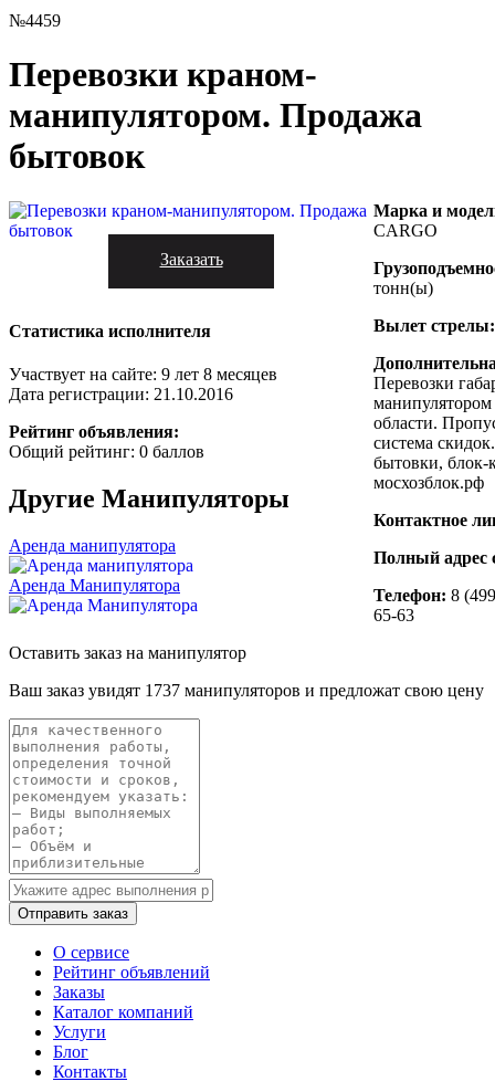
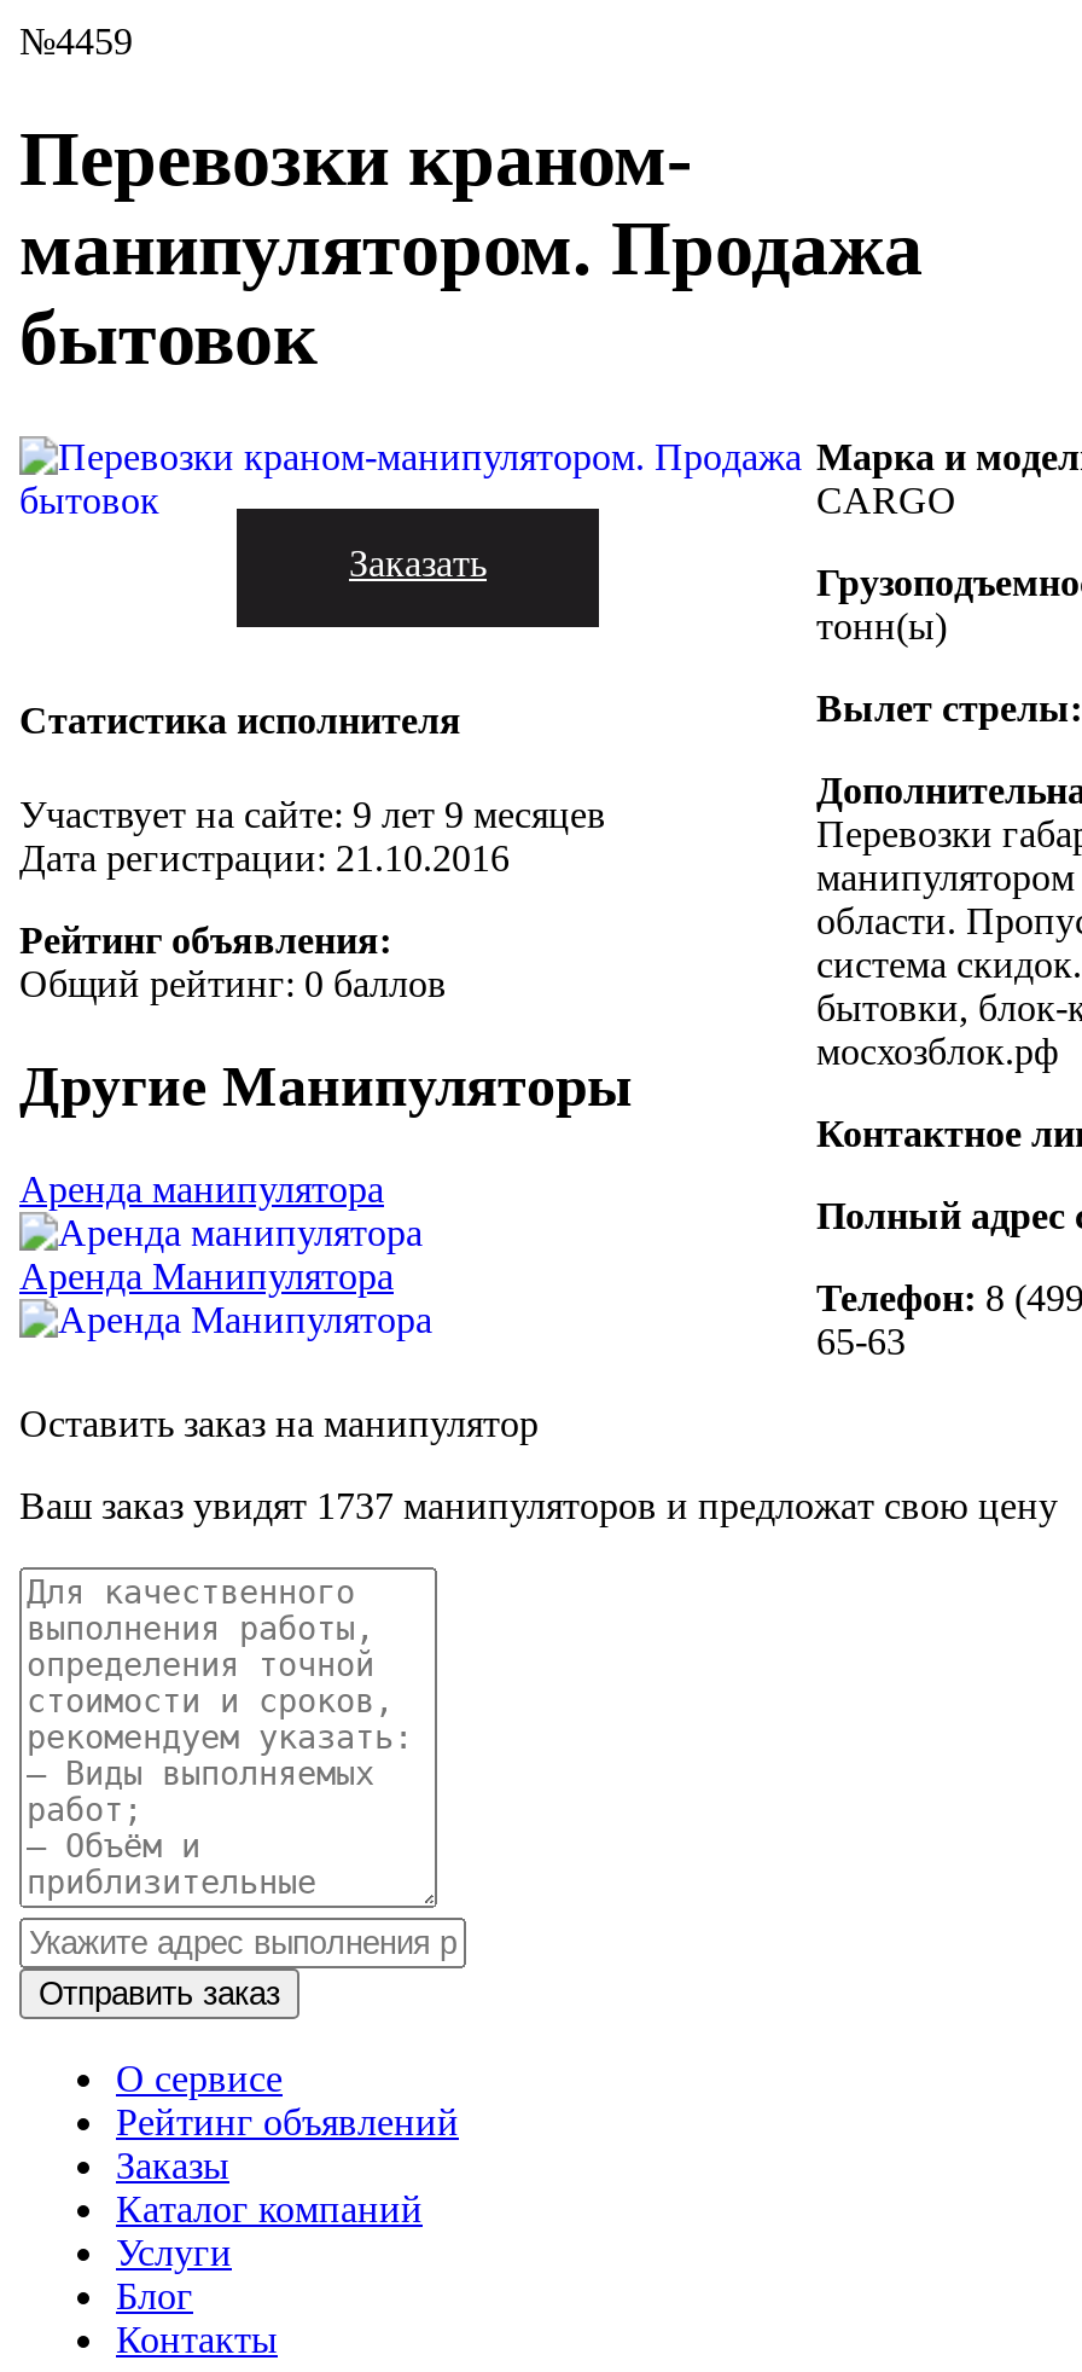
[9,365,277,384] Участвует на сайте: 9 лет 8 месяцев -> [19,794,606,835] Участвует на сайте: 9 лет 9 месяцев

